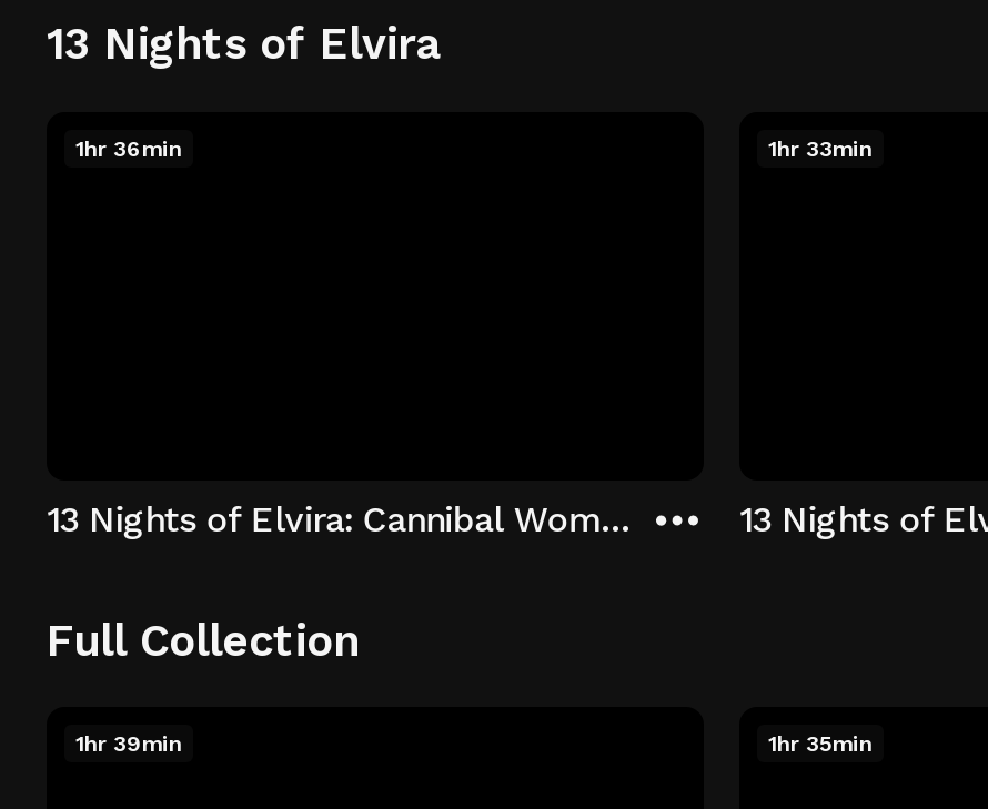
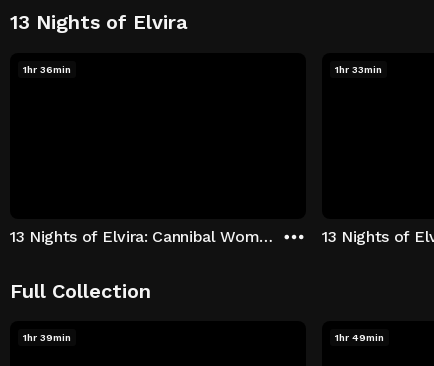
[768,731,873,756] 1hr 35min -> [335,332,384,343] 1hr 49min

